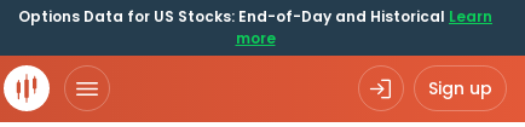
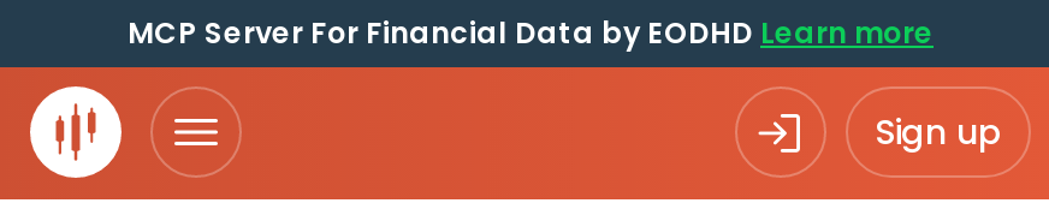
[18,6,492,48] Options Data for US Stocks: End-of-Day and Historical Learn | more -> [128,12,934,53] MCP Server For Financial Data by EODHD Learn more

